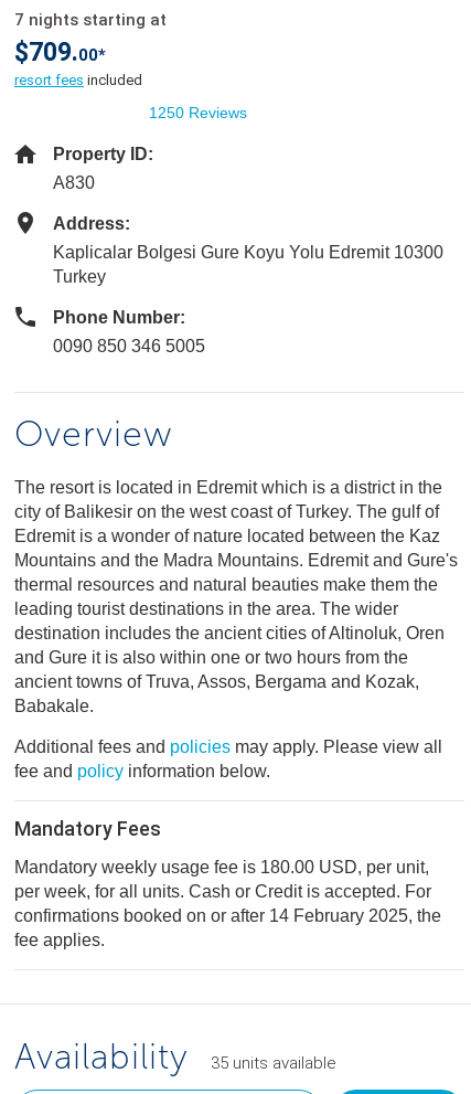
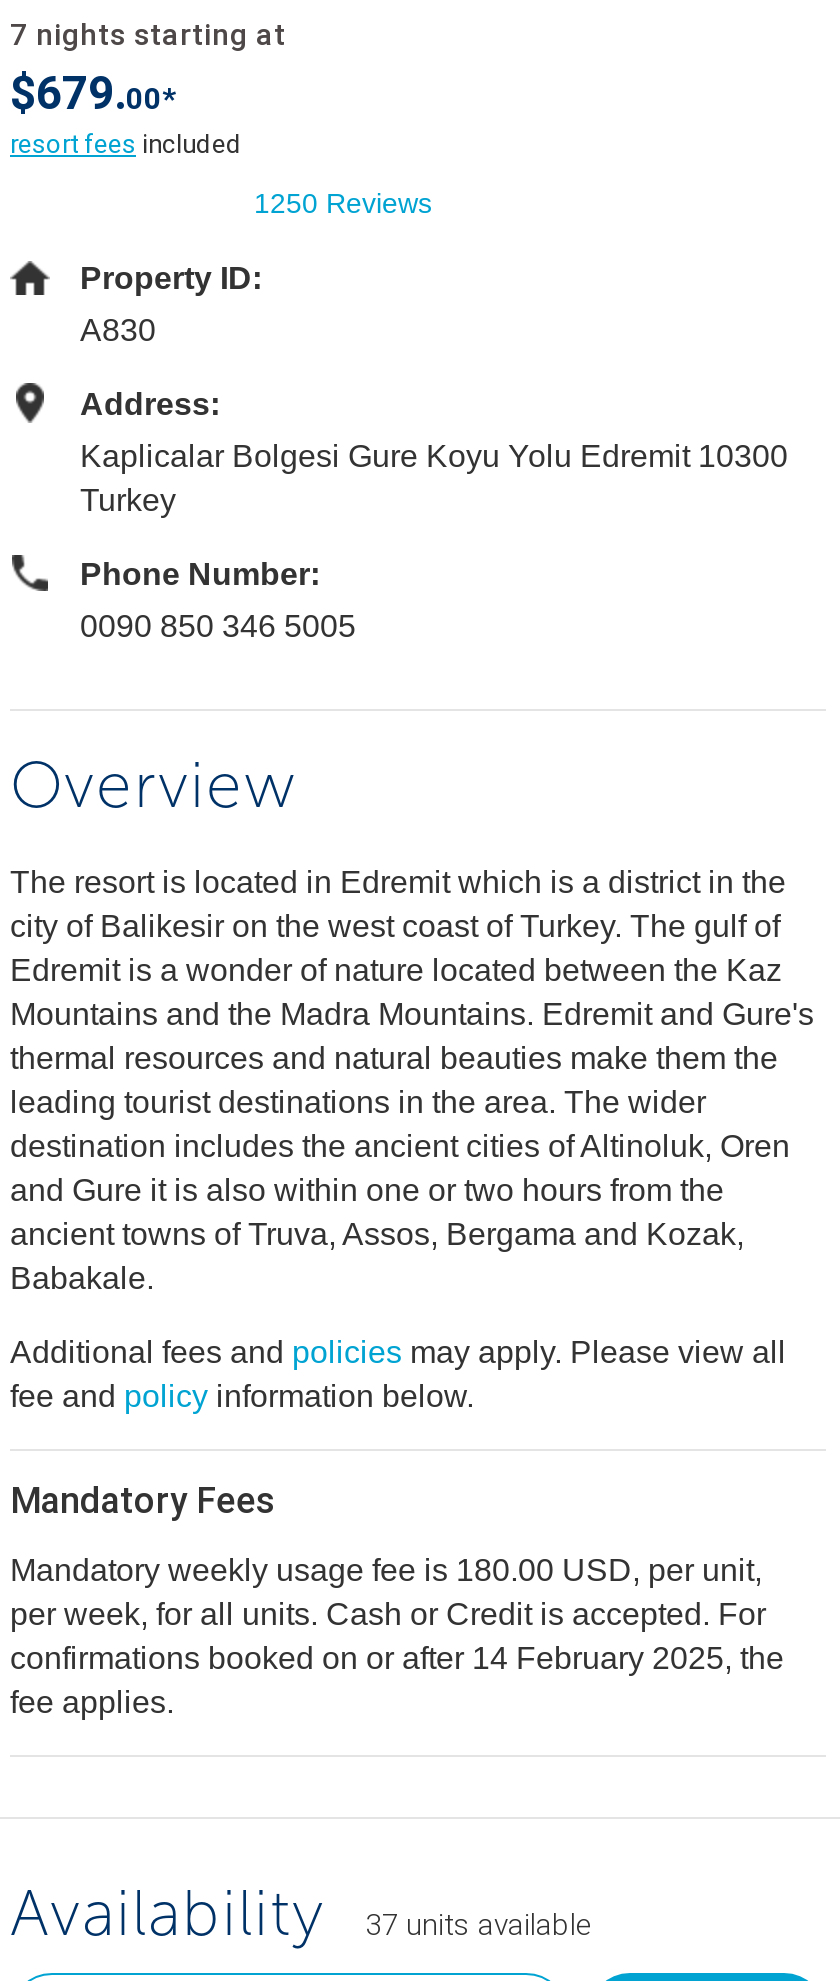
[14,38,106,67] $709.00* -> [10,67,176,121] $679.00*
[211,1053,336,1073] 35 units available -> [366,1907,594,1943] 37 units available

